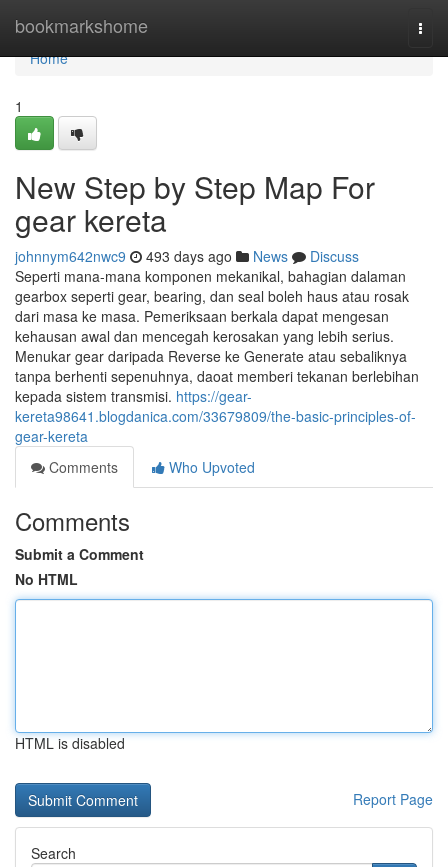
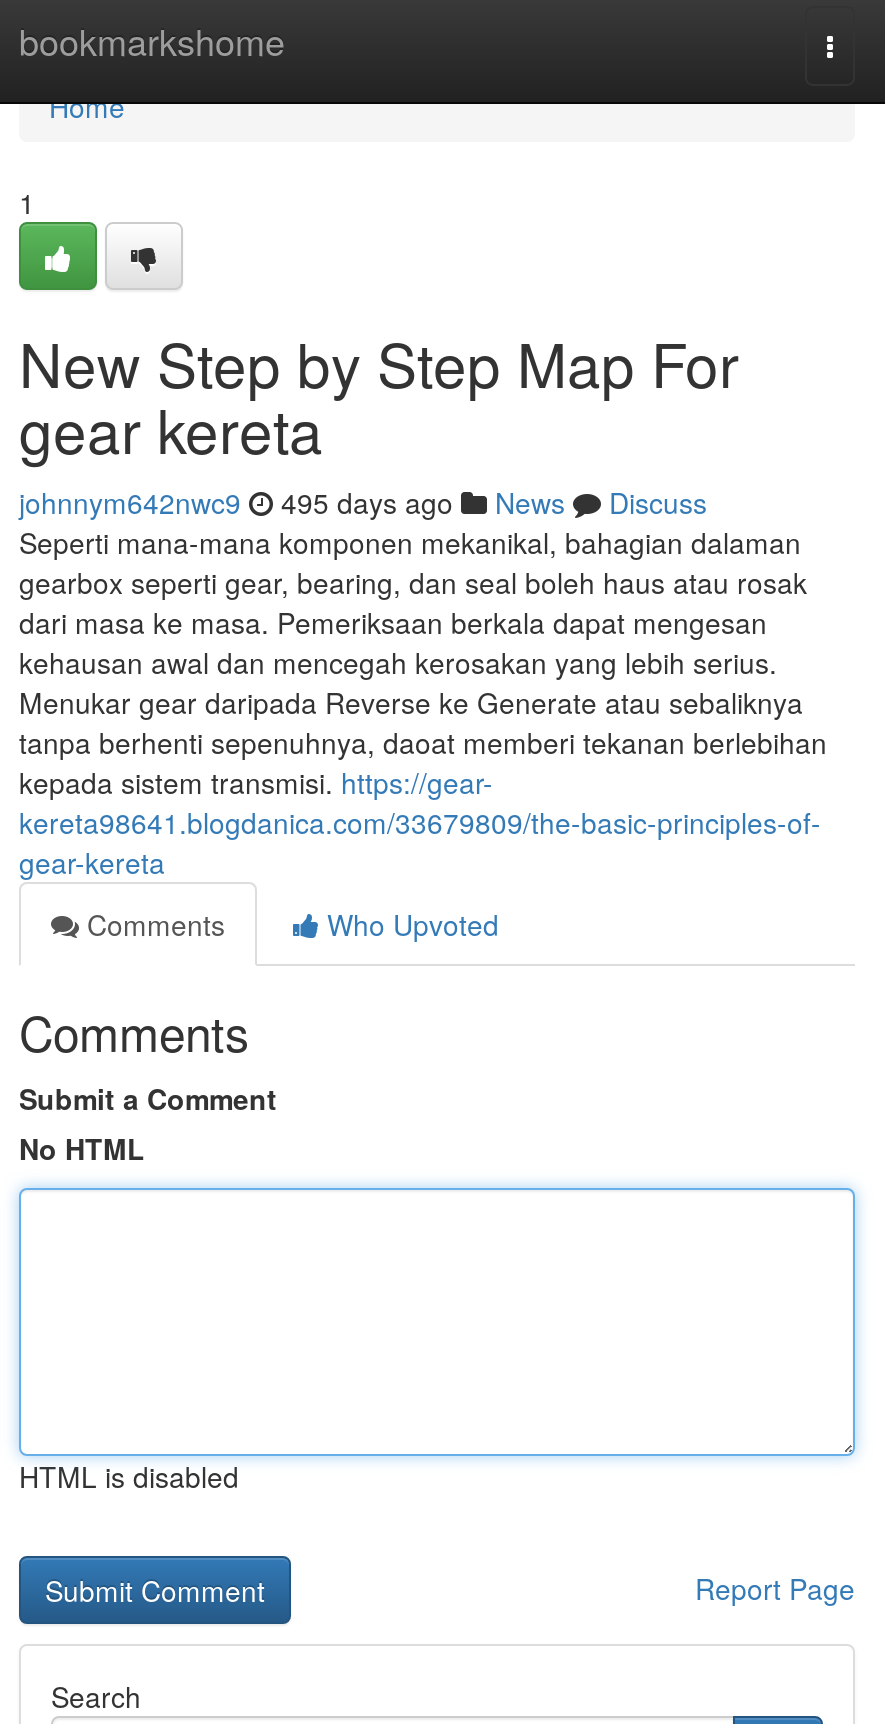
[15,246,359,266] johnnym642nwc9 493 days ago News Discuss -> [19,482,707,522] johnnym642nwc9 495 days ago News Discuss

